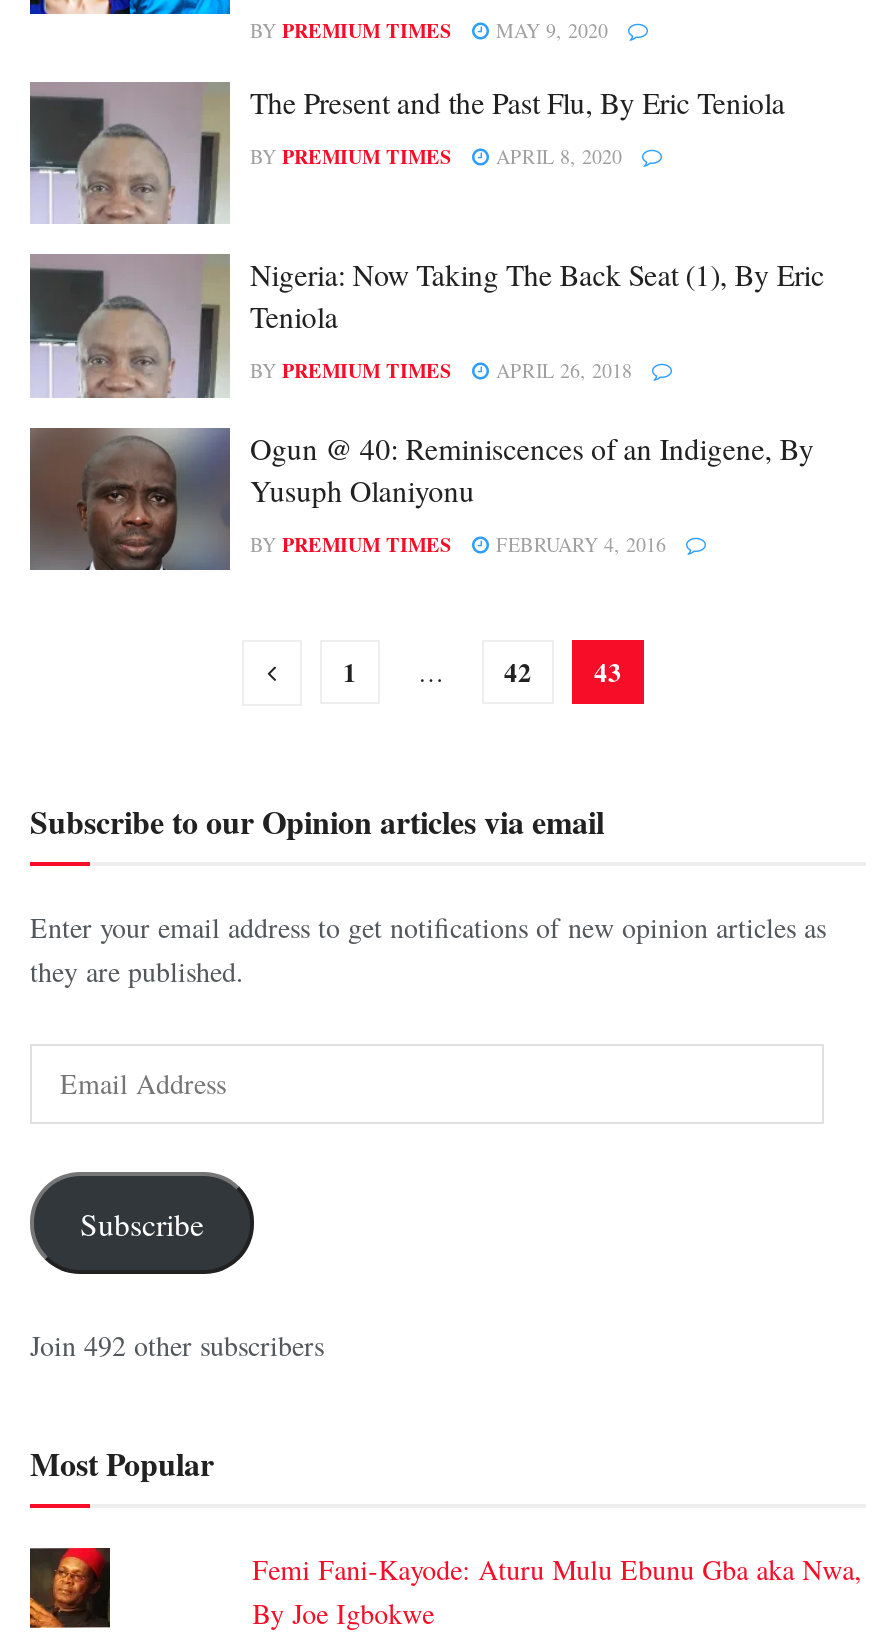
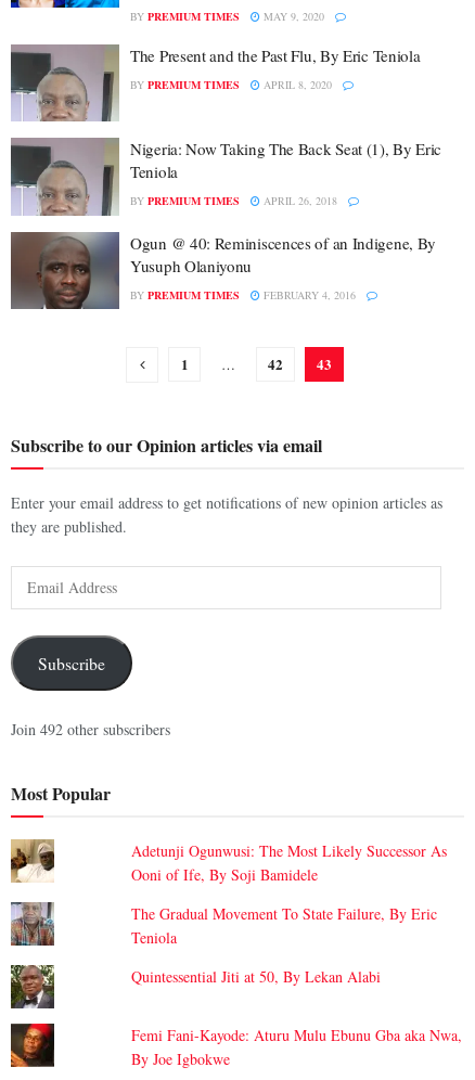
none -> [10,838,55,883] [image]
none -> [10,901,55,947] [image]
none -> [10,964,55,1010] [image]
none -> [131,840,447,986] Adetunji Ogunwusi: The Most Likely Successor As | Ooni of Ife, By Soji Bamidele | The Gradual Movement To State Failure, By Eric | Teniola | Quintessential Jiti at 50, By Lekan Alabi

